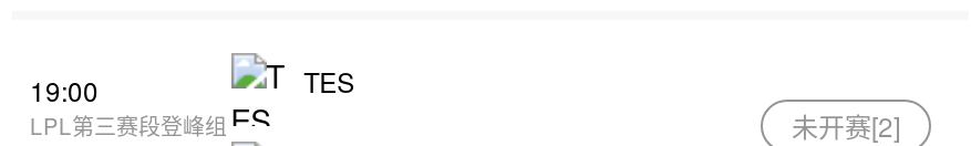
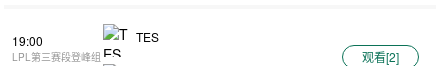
[792,106,900,144] 未开赛[2] -> [362,48,399,65] 观看[2]

